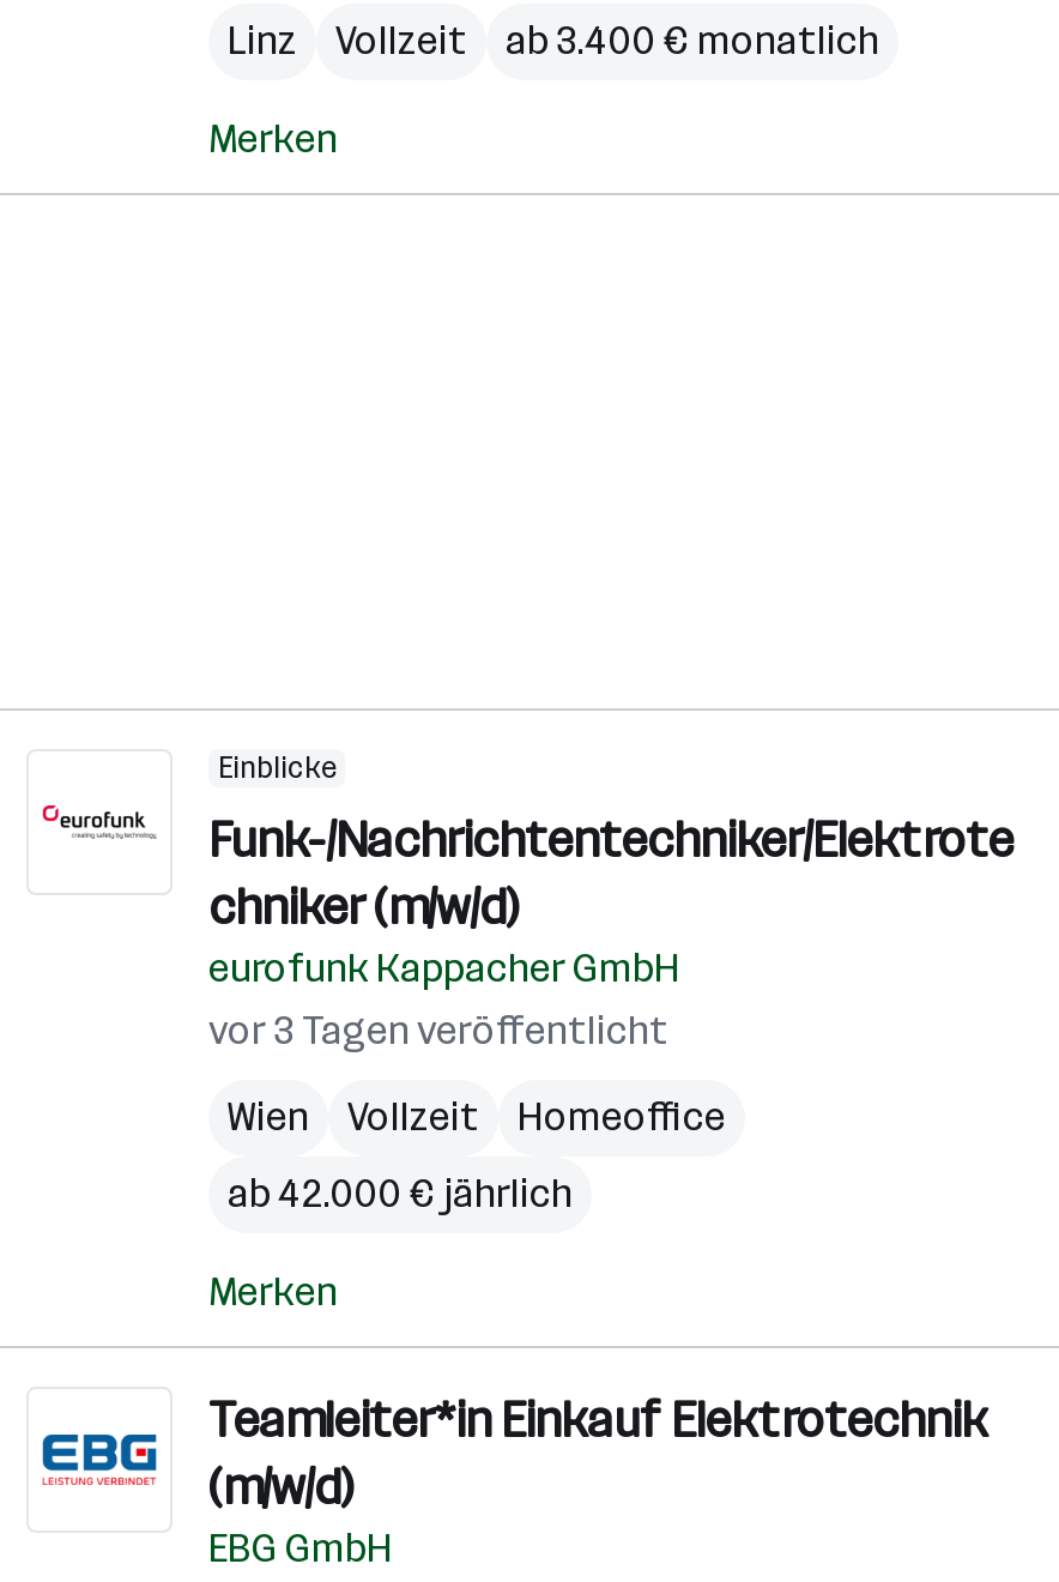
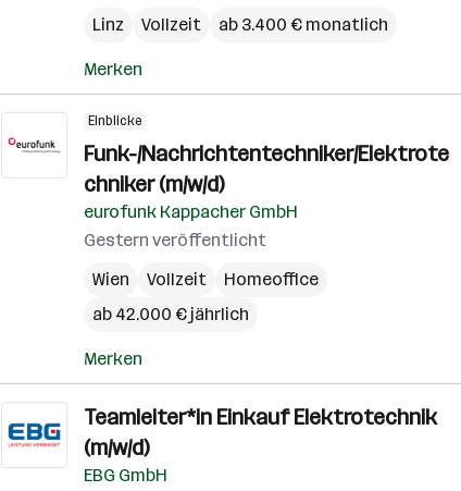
[208,1008,668,1053] vor 3 Tagen veröffentlicht -> [84,230,266,250] Gestern veröffentlicht

